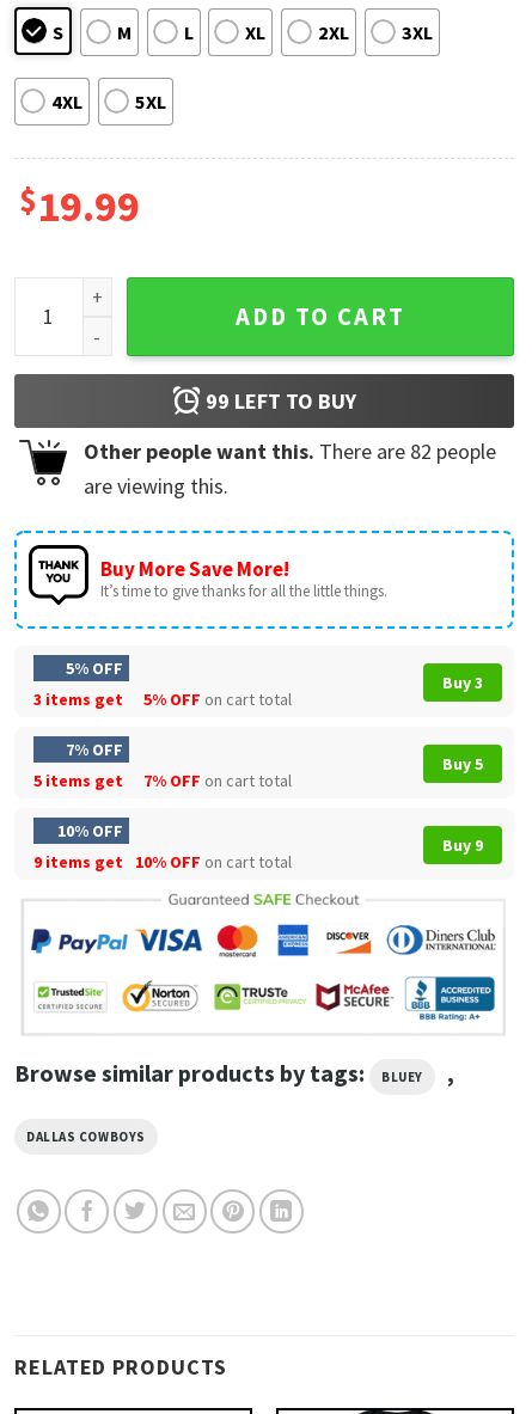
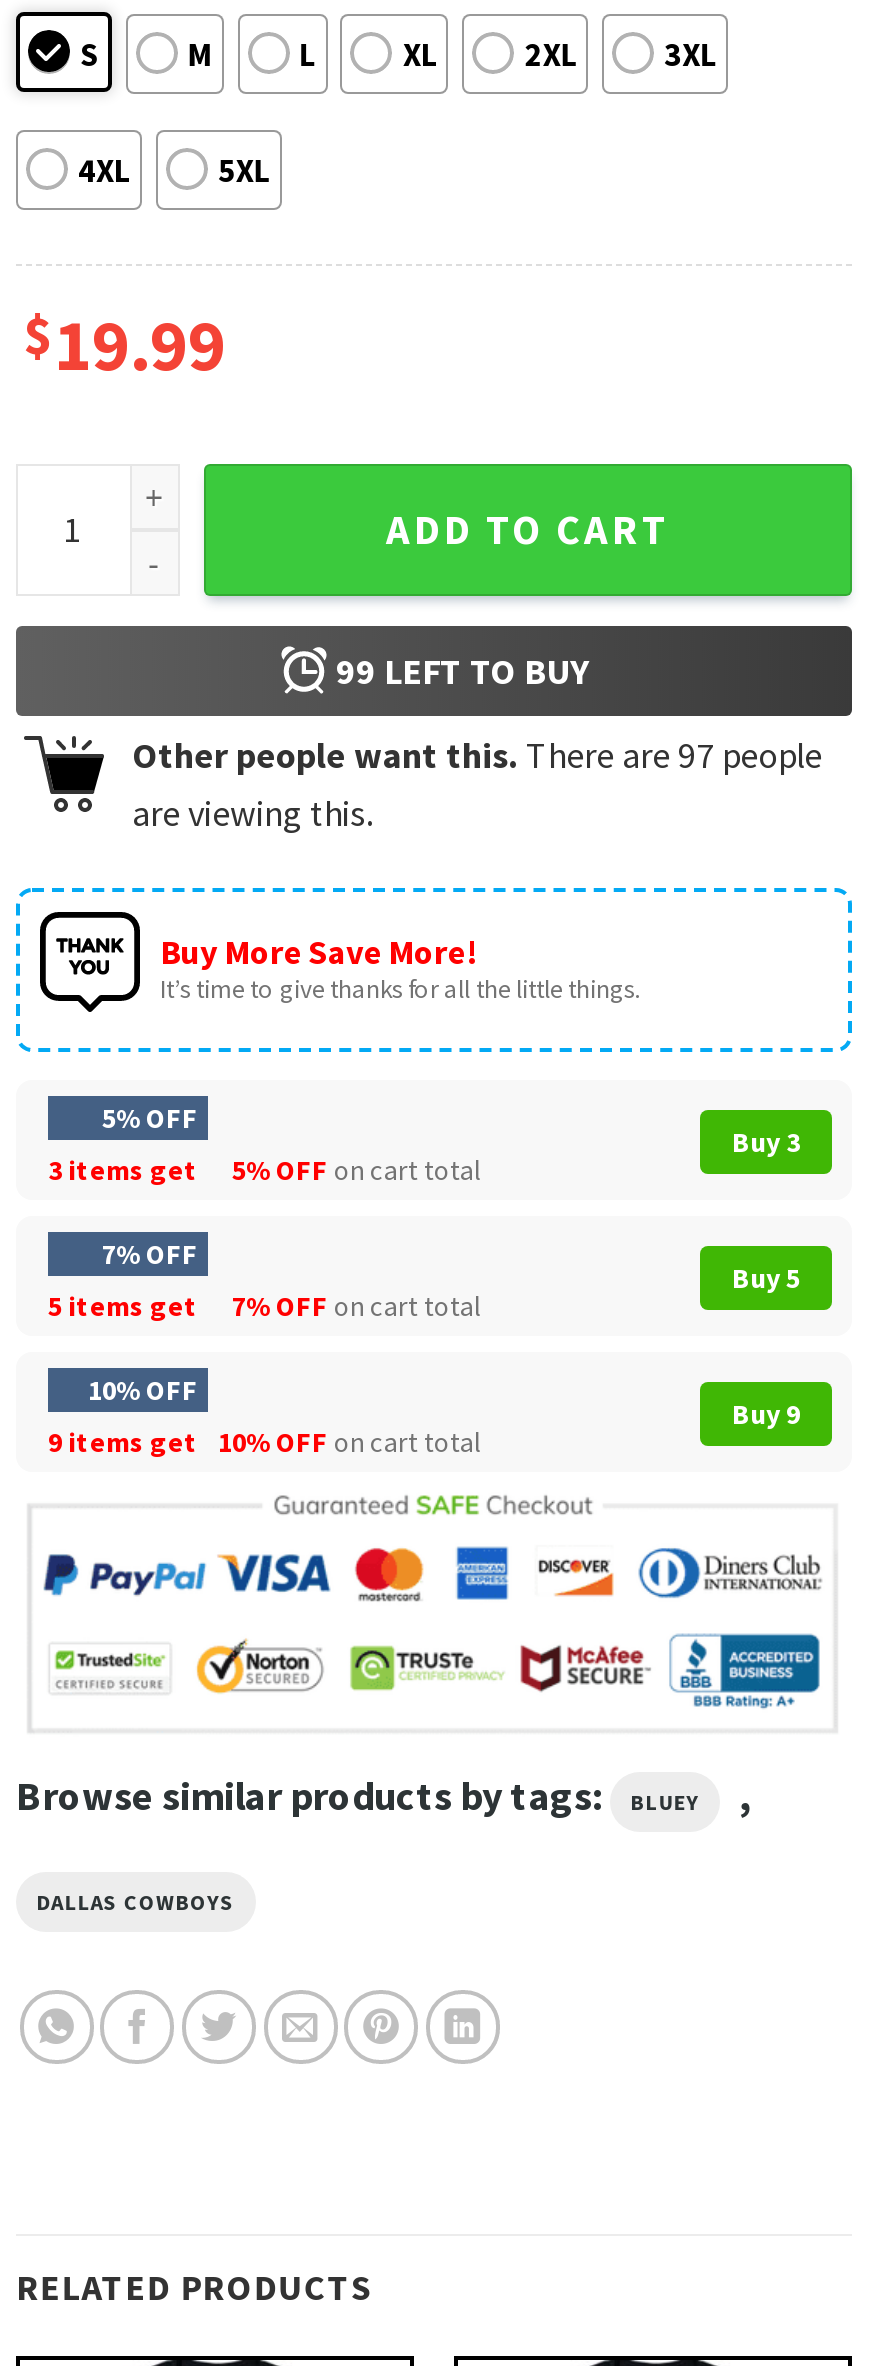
[84,437,496,464] Other people want this. There are 82 people -> [132,731,822,777] Other people want this. There are 97 people

